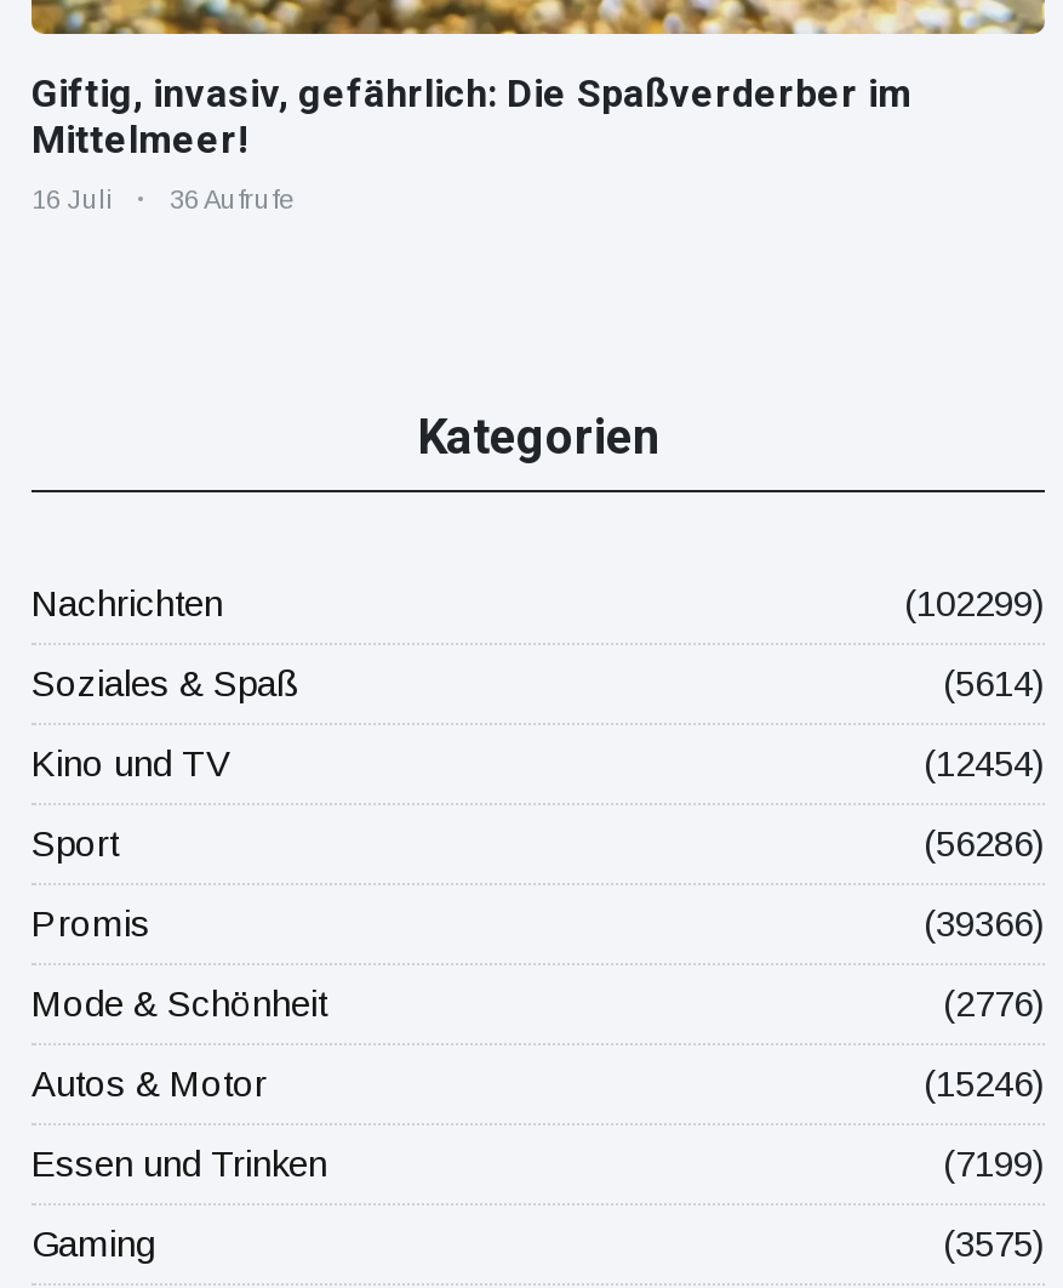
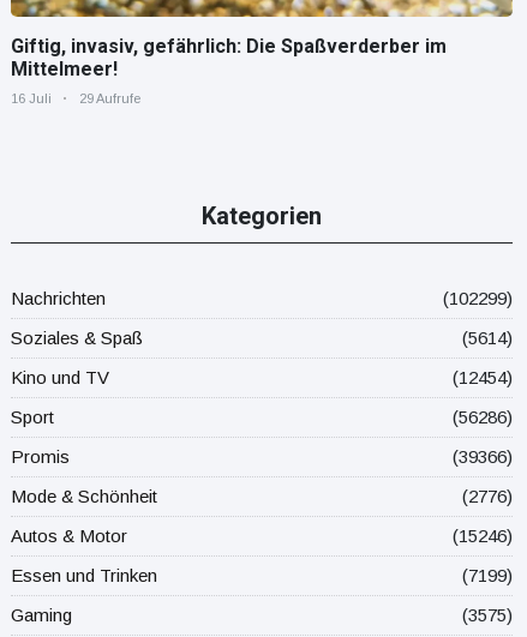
[32,184,293,213] 16 Juli 36 Aufrufe -> [11,91,140,105] 16 Juli 29 Aufrufe

